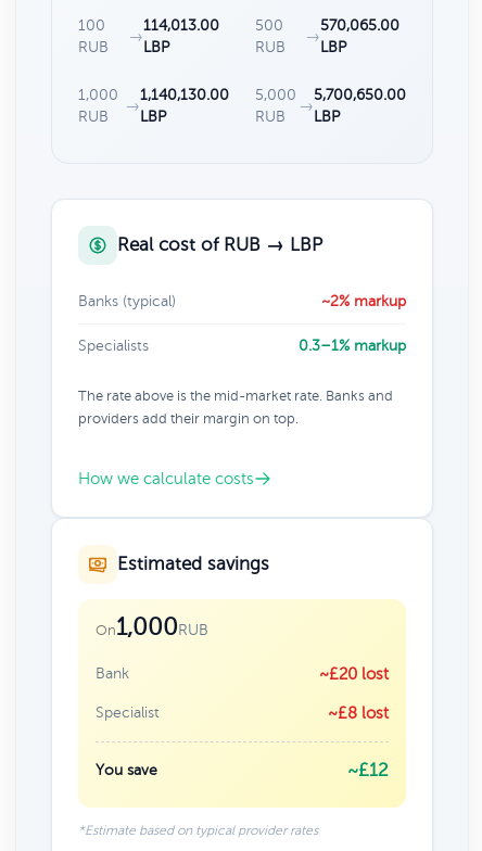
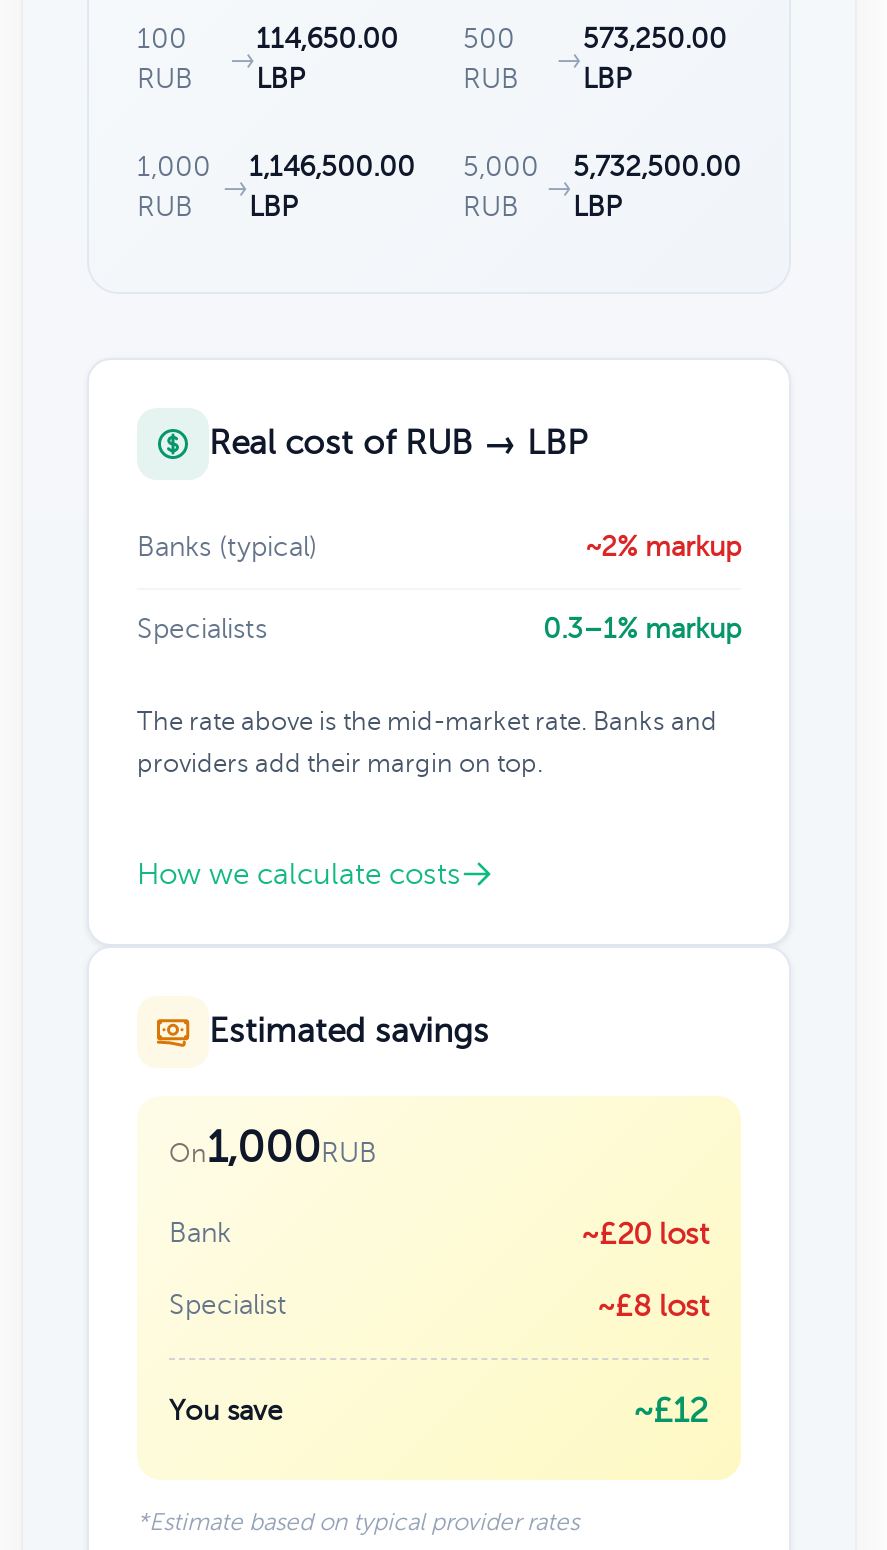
[143,17,219,33] 114,013.00 -> [256,23,398,53] 114,650.00
[320,17,399,33] 570,065.00 -> [583,23,727,53] 573,250.00
[140,86,229,103] 1,140,130.00 -> [249,151,415,181] 1,146,500.00
[314,86,406,103] 5,700,650.00 -> [573,151,741,181] 5,732,500.00

